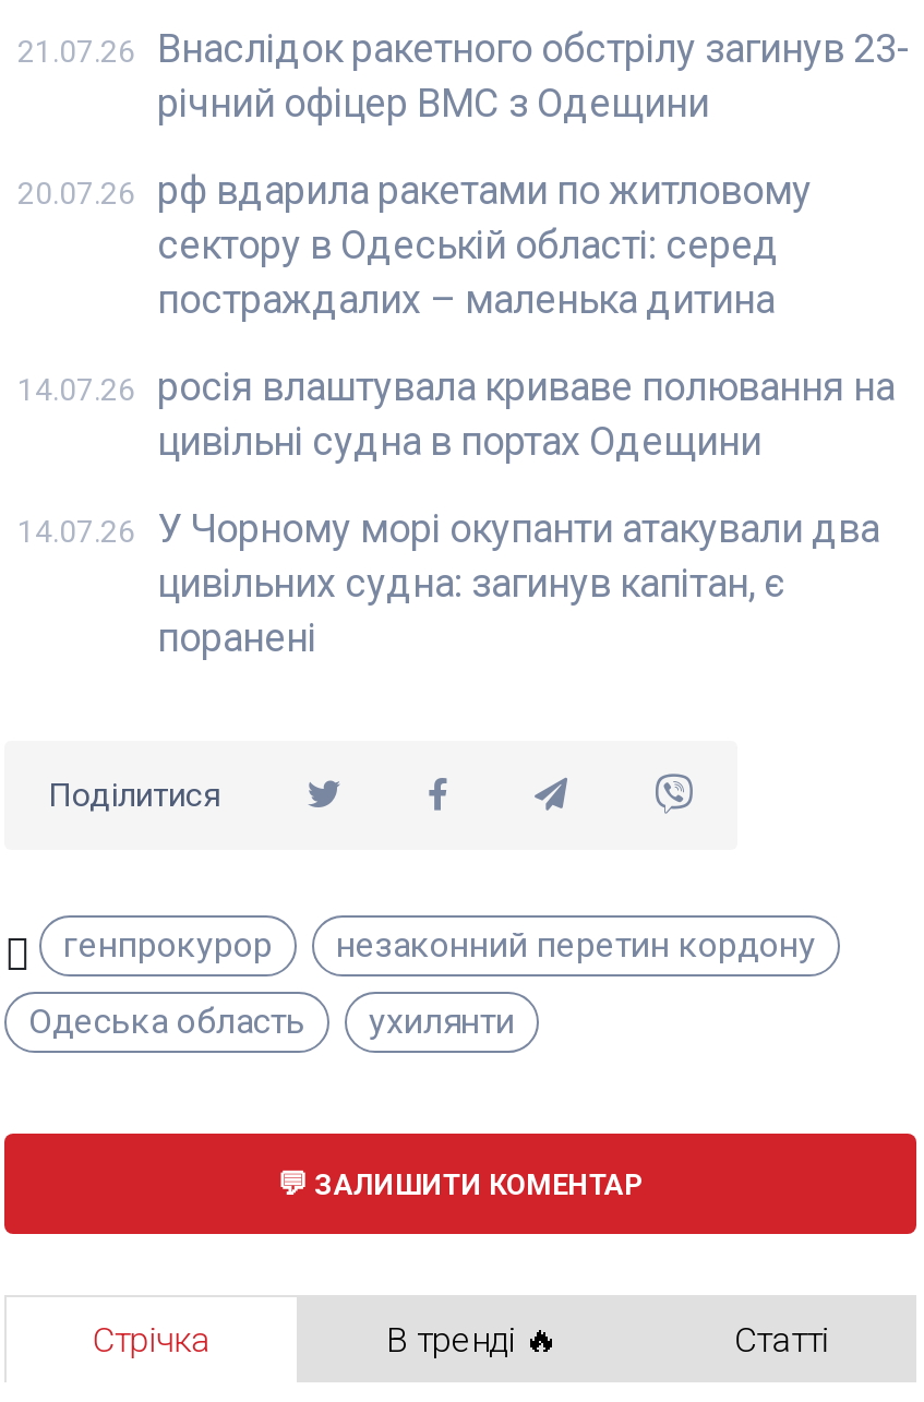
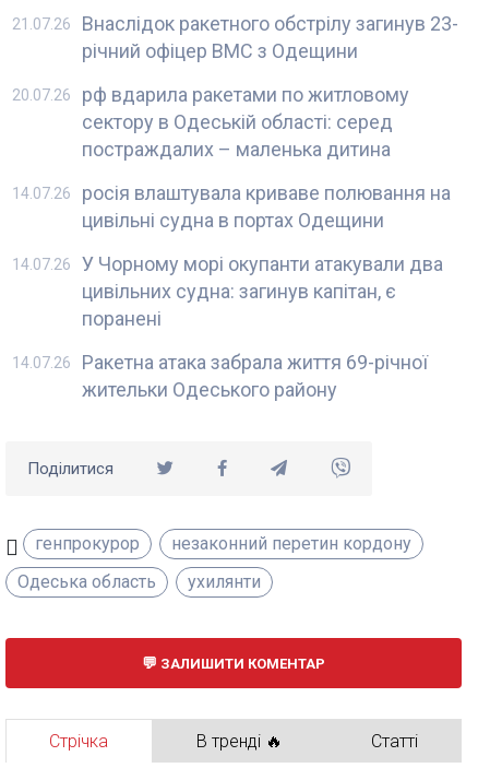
none -> [12,354,71,372] 14.07.26
none -> [82,351,428,401] Ракетна атака забрала життя 69-річної | жительки Одеського району

